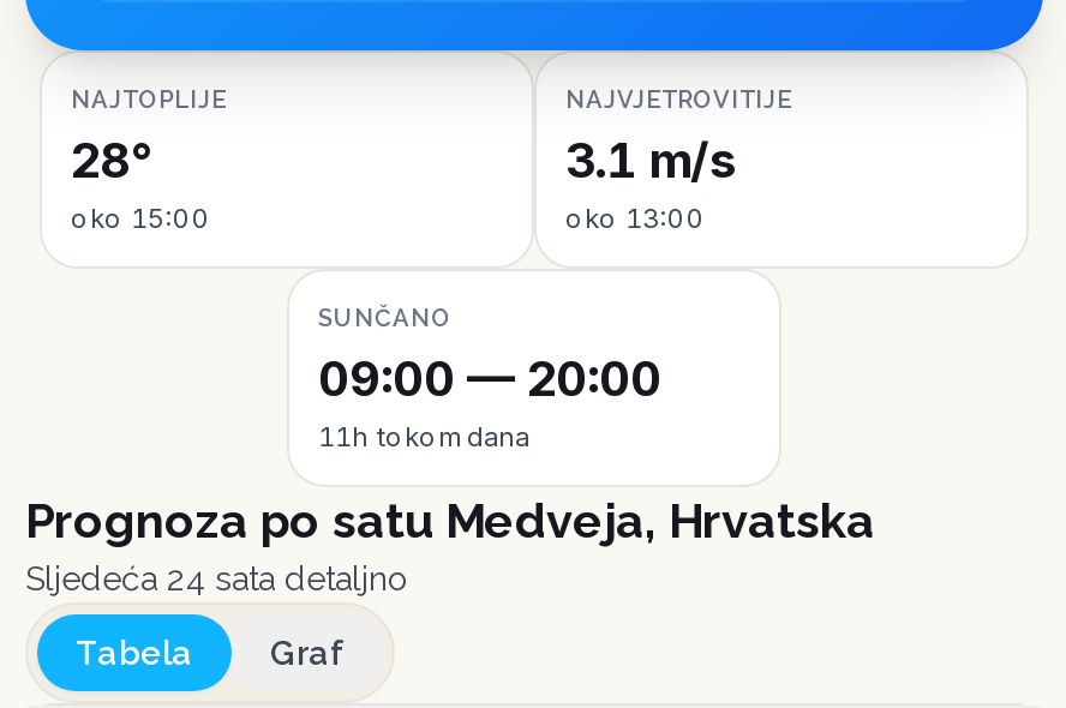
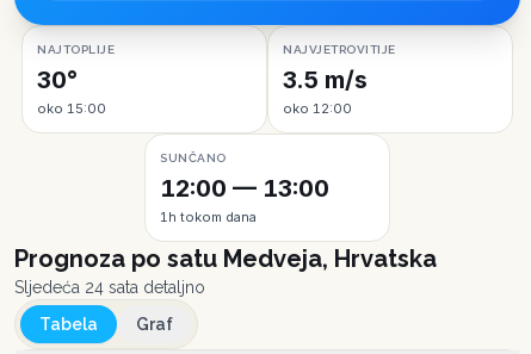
[71,132,152,190] 28° -> [37,66,78,94] 30°
[565,132,736,190] 3.1 m/s -> [283,66,368,94] 3.5 m/s
[565,202,705,235] oko 13:00 -> [283,100,352,117] oko 12:00
[318,350,661,408] 09:00 — 20:00 -> [160,174,329,203] 12:00 — 13:00
[318,420,529,454] 11h tokom dana -> [160,209,257,225] 1h tokom dana

